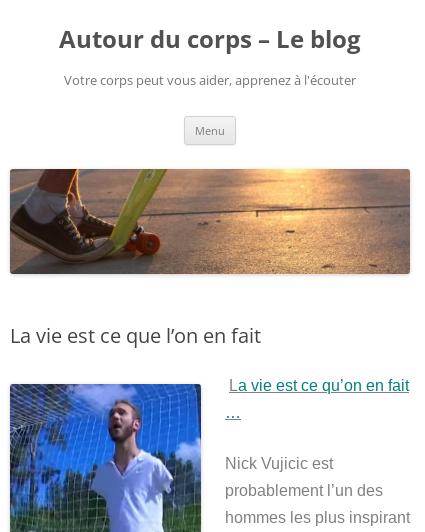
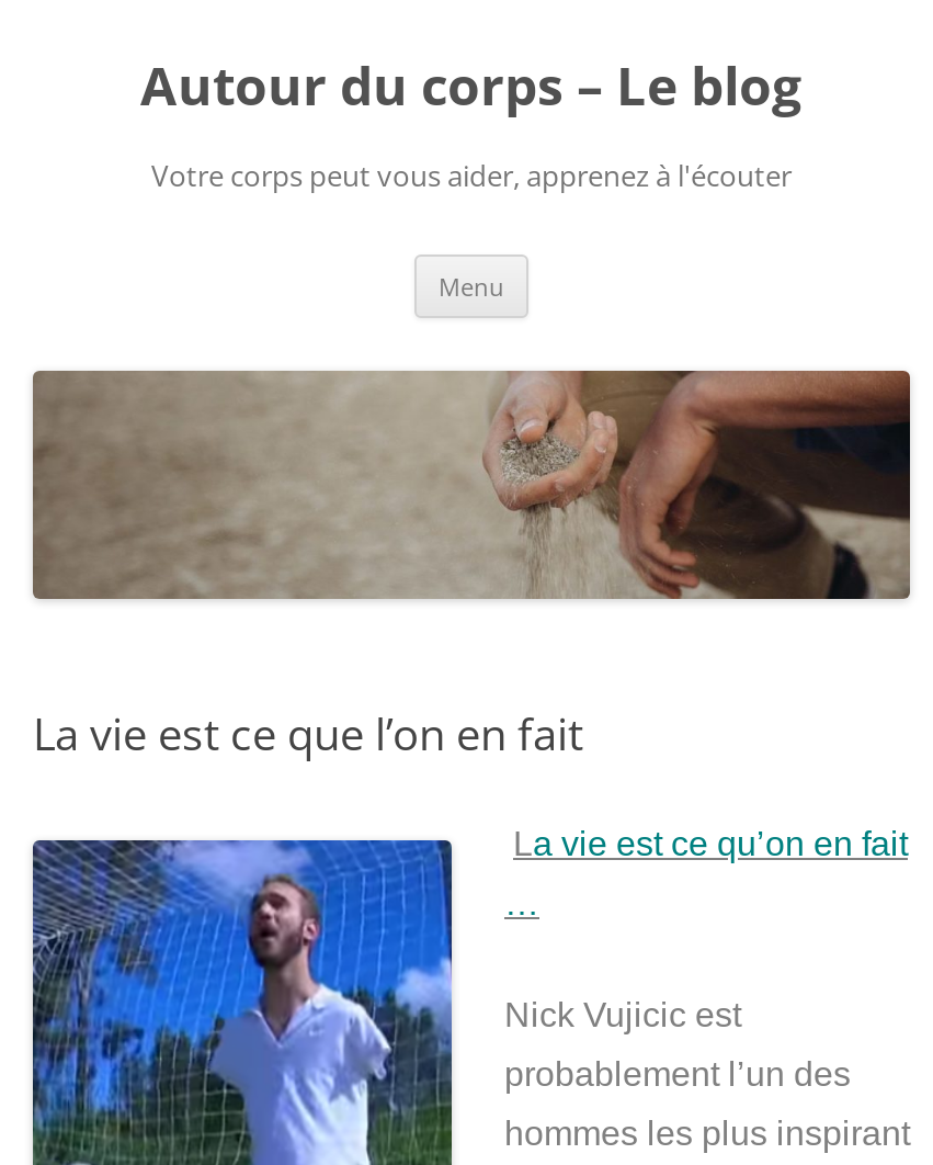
[11,168,411,275] [image] -> [33,369,912,601] [image]

